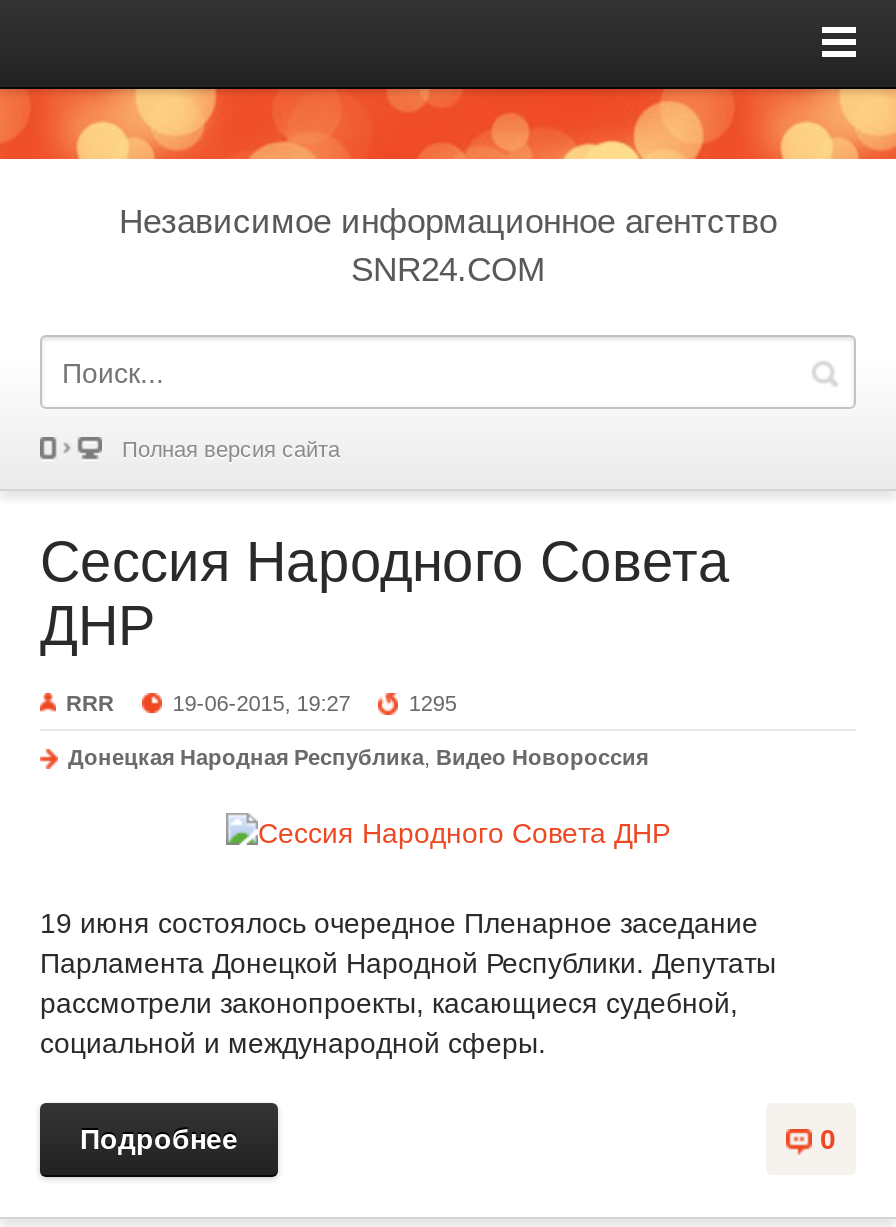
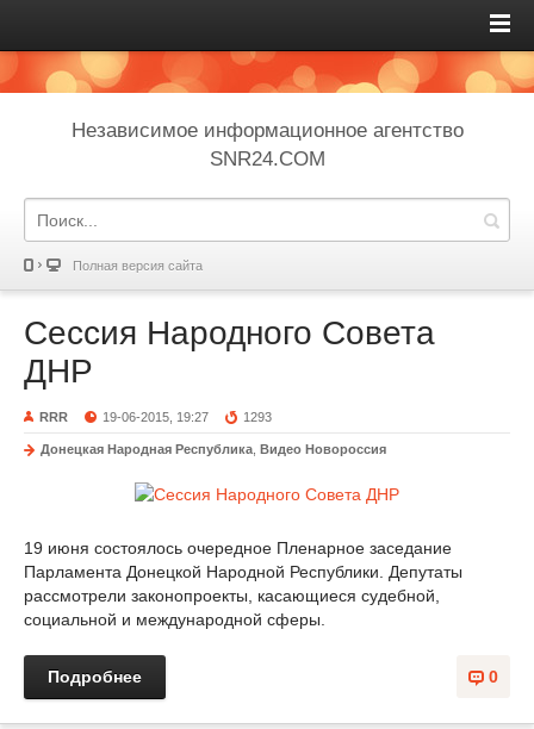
[409,691,457,715] 1295 -> [244,410,272,424] 1293

